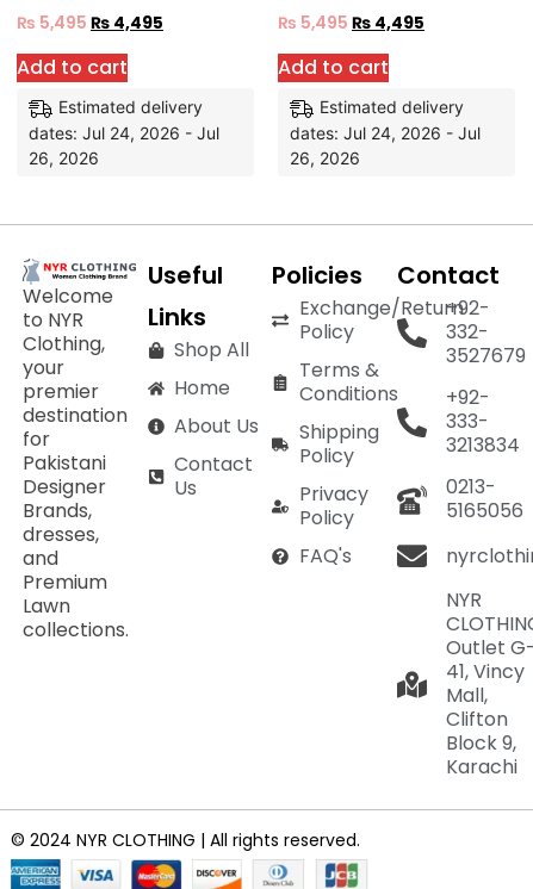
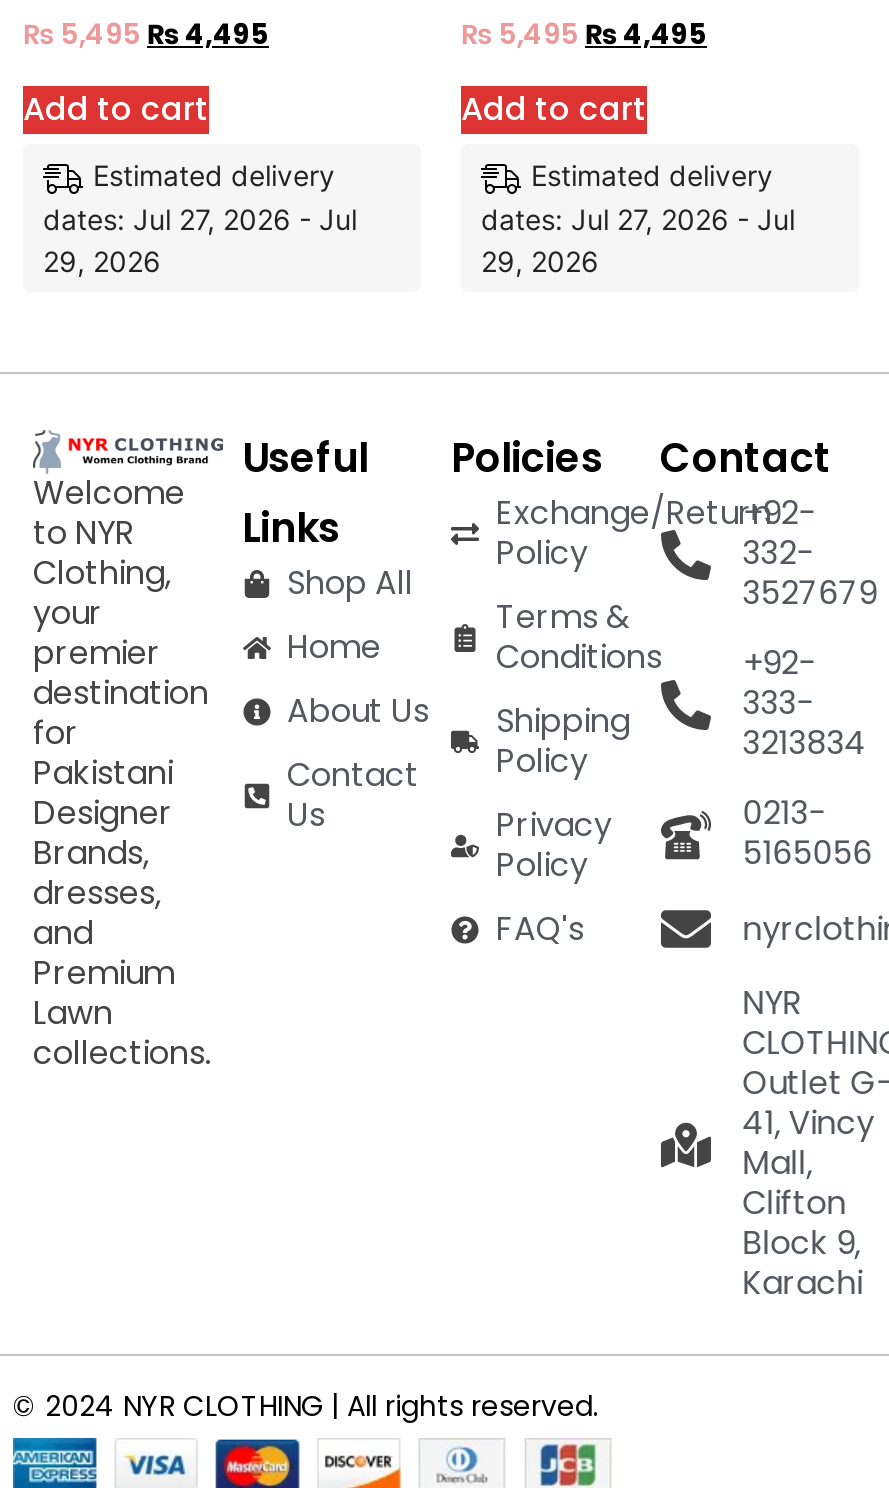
[29,123,219,144] dates: Jul 24, 2026 - Jul -> [43,203,357,237] dates: Jul 27, 2026 - Jul
[290,123,481,144] dates: Jul 24, 2026 - Jul -> [481,203,795,237] dates: Jul 27, 2026 - Jul
[29,148,99,169] 26, 2026 -> [43,245,161,279] 29, 2026
[290,148,360,169] 26, 2026 -> [481,245,599,279] 29, 2026

